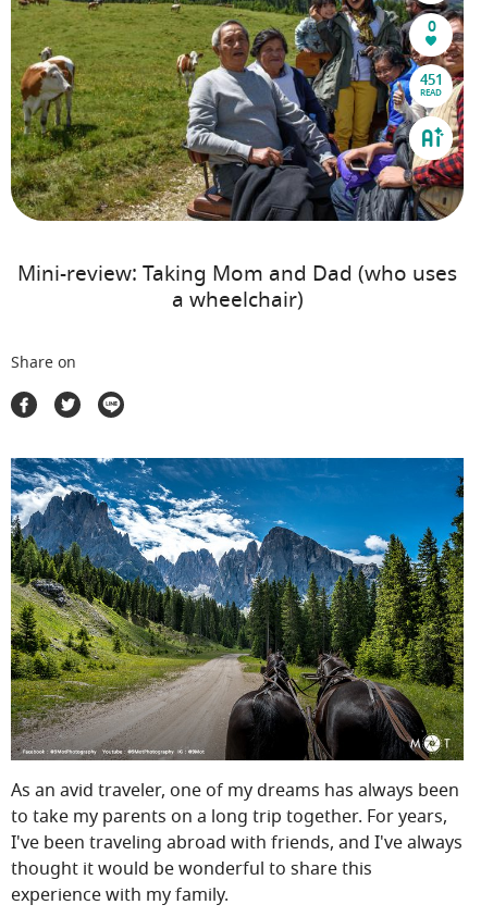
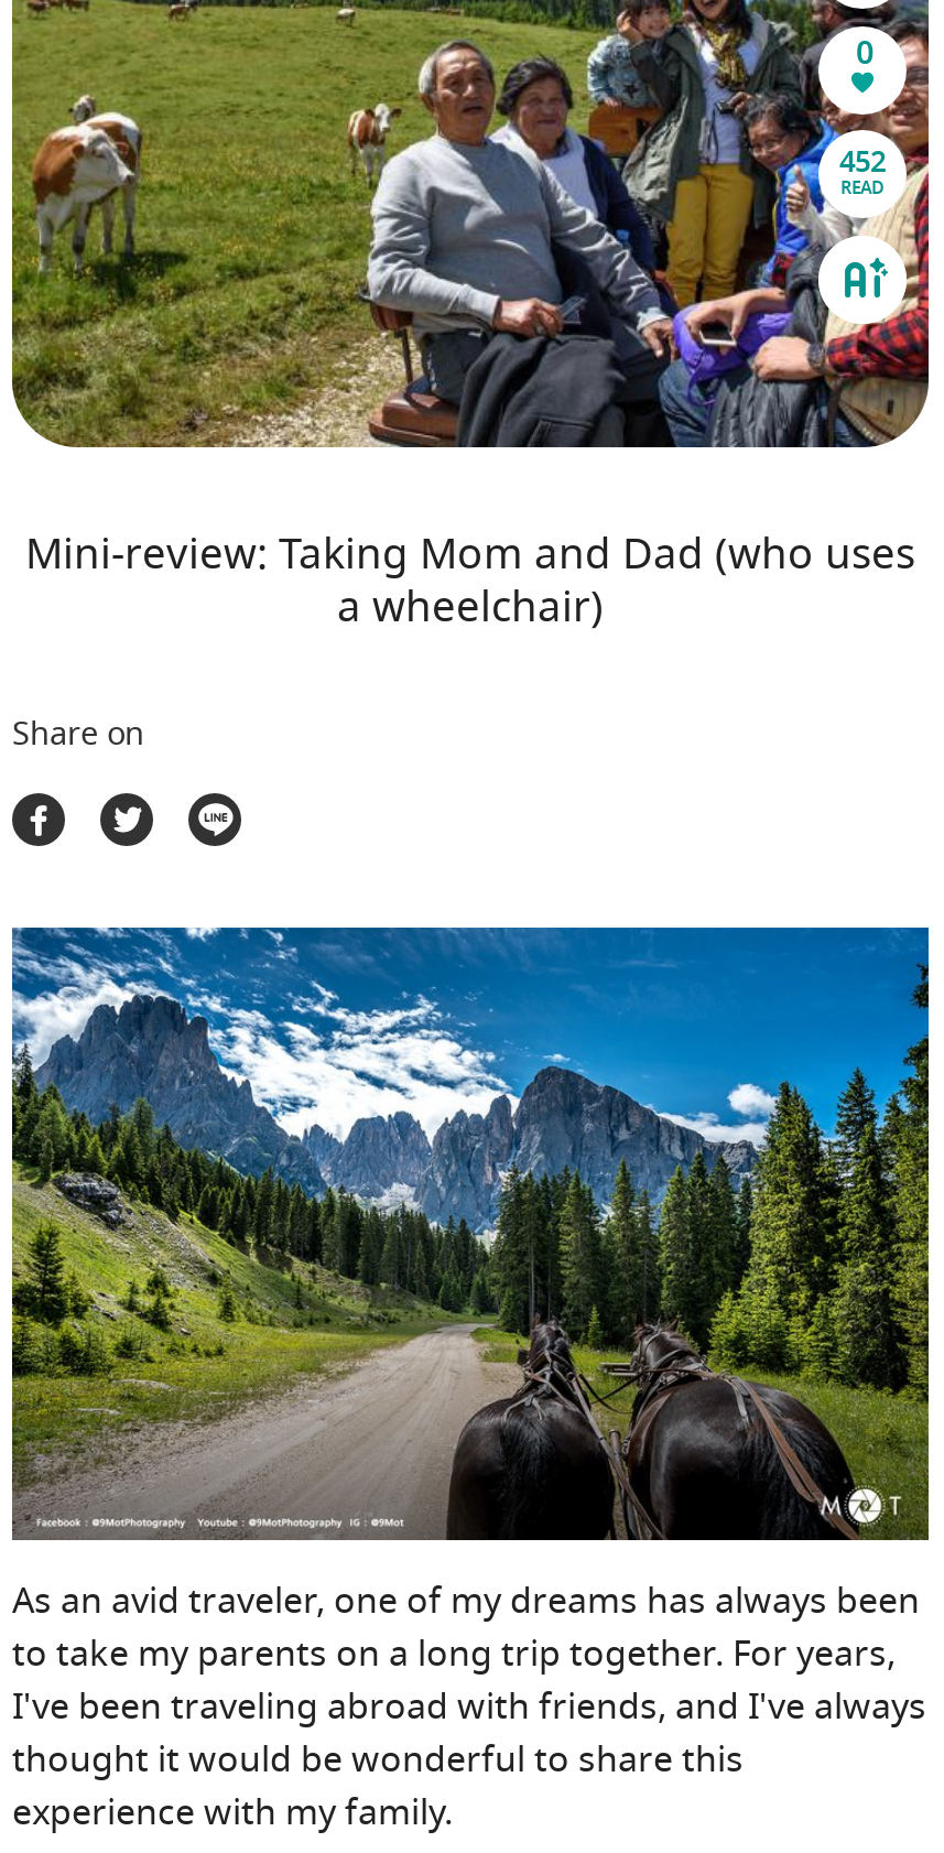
[420,70,442,90] 451 -> [839,141,886,183] 452

